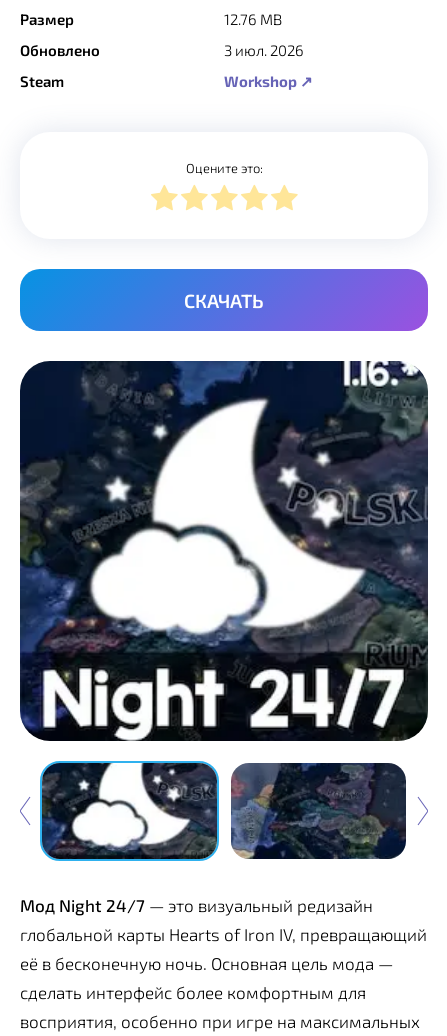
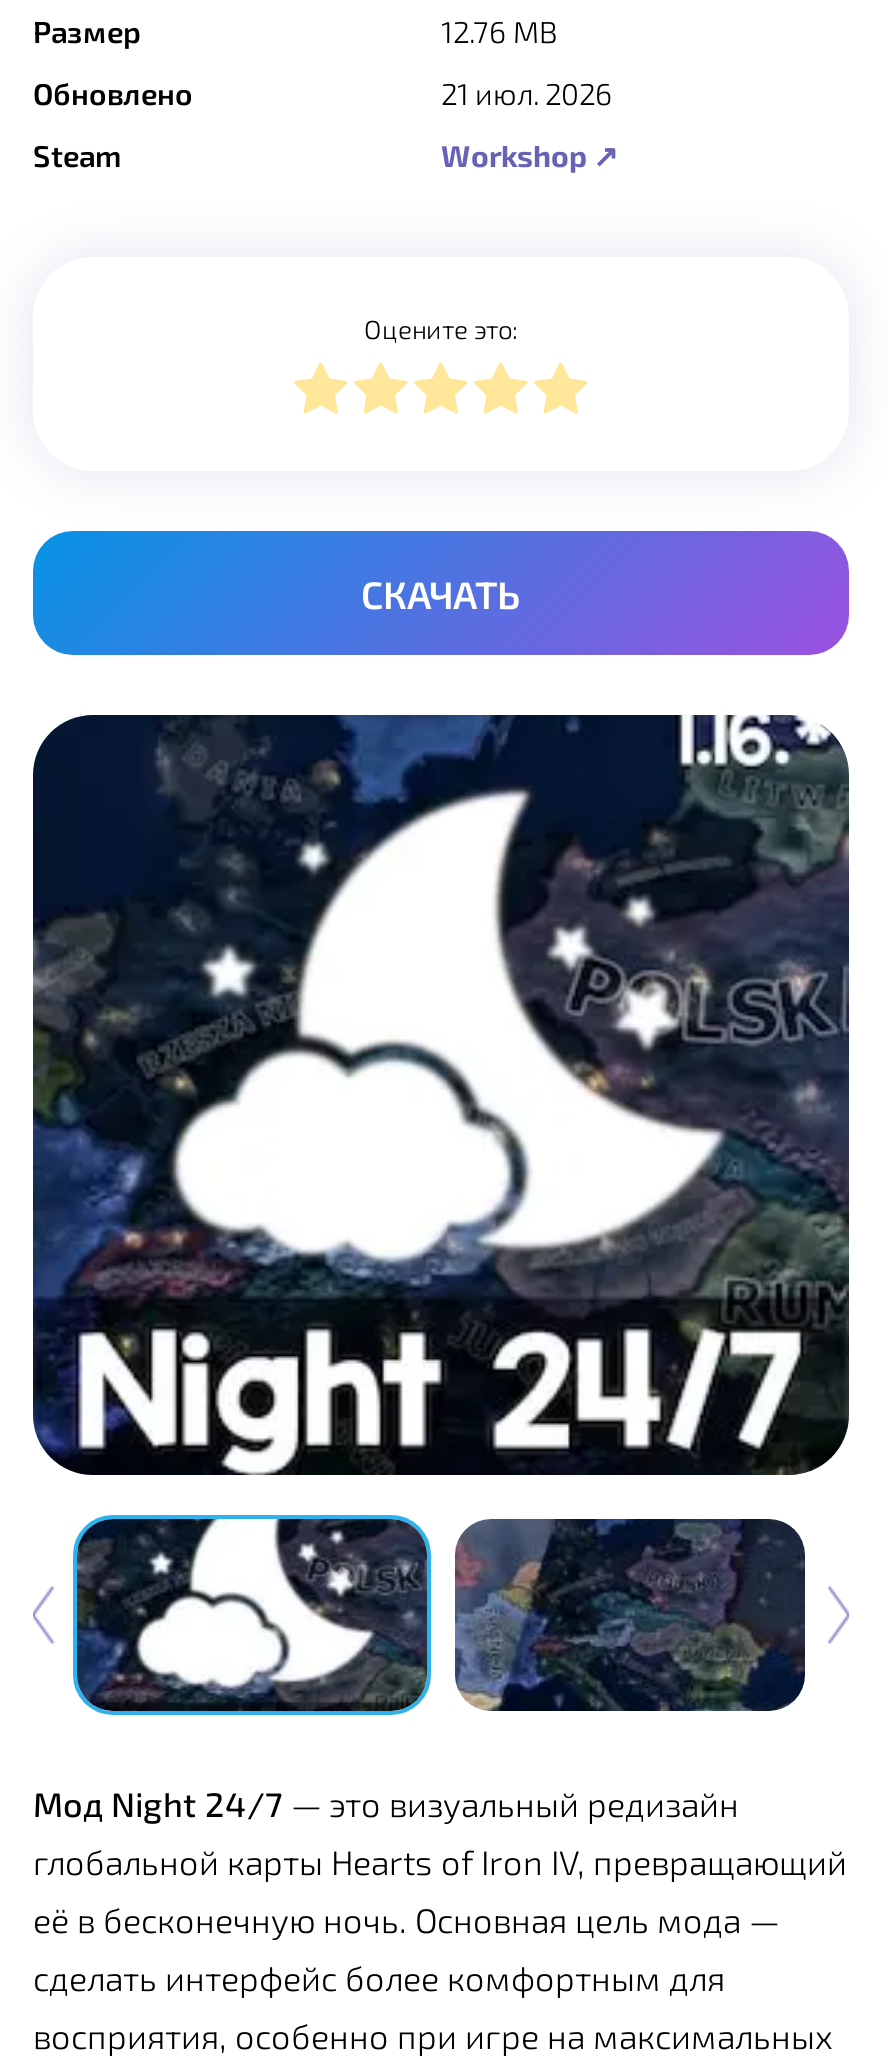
[224,41,304,59] 3 июл. 2026 -> [441,75,613,111] 21 июл. 2026

